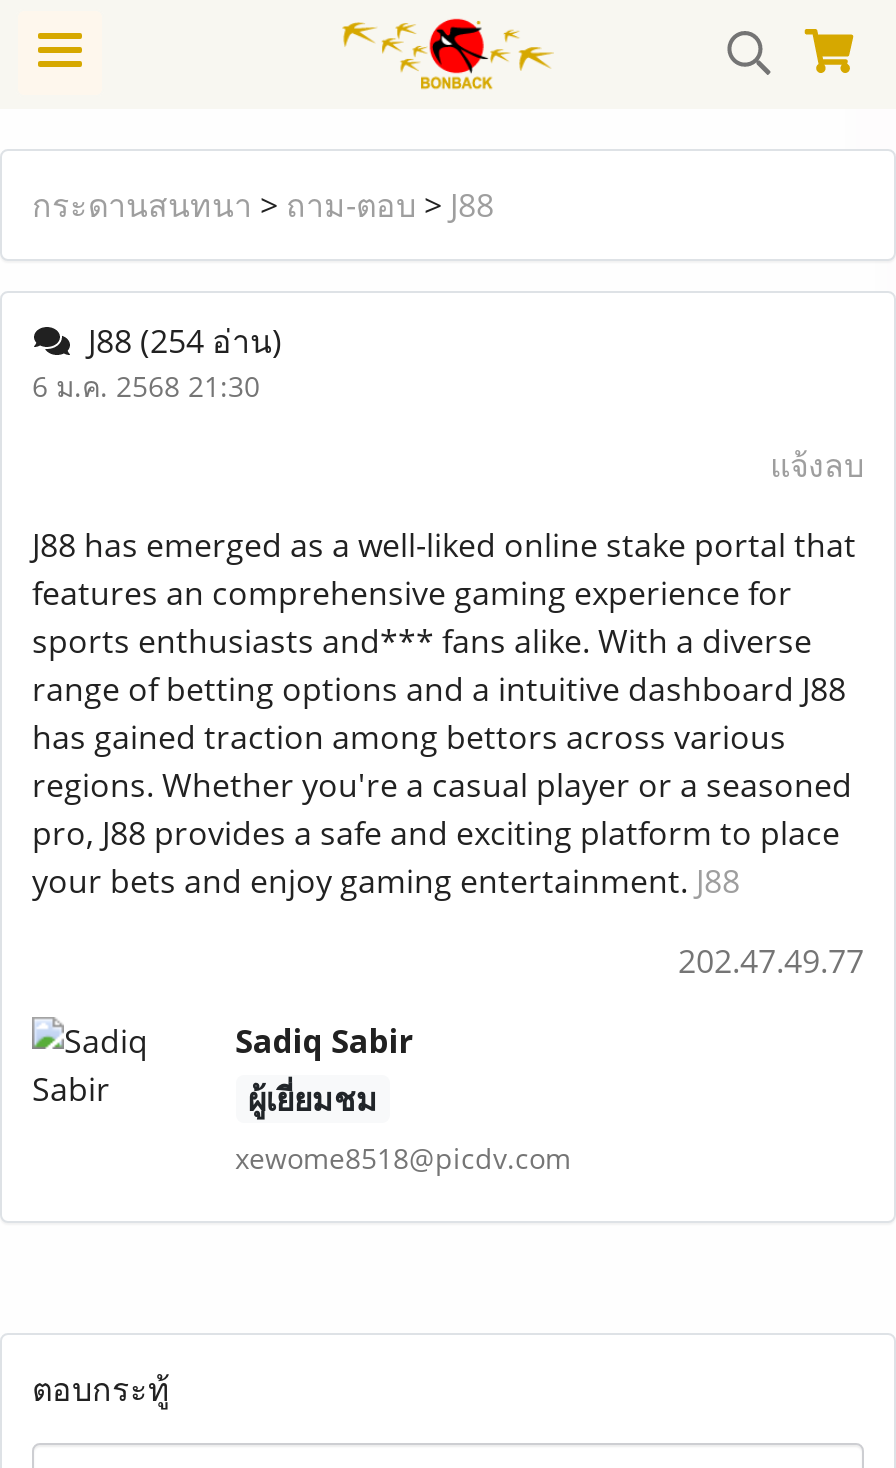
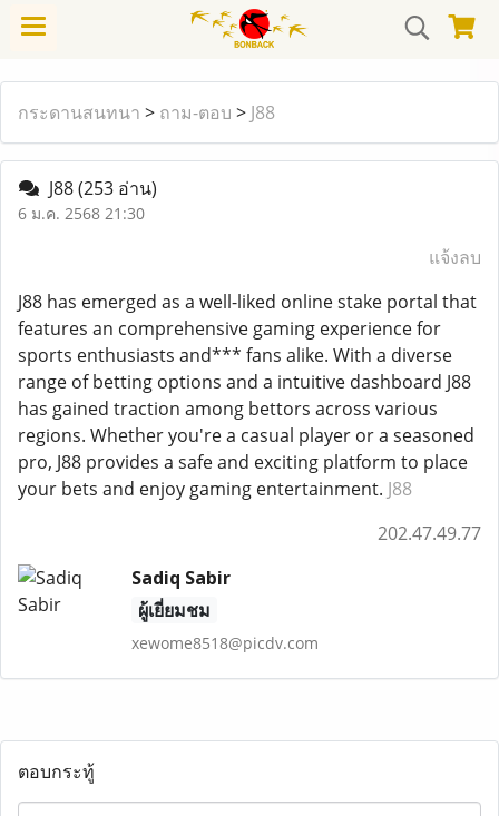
[72,319,282,363] J88 (254 อ่าน) -> [40,176,157,200] J88 (253 อ่าน)

